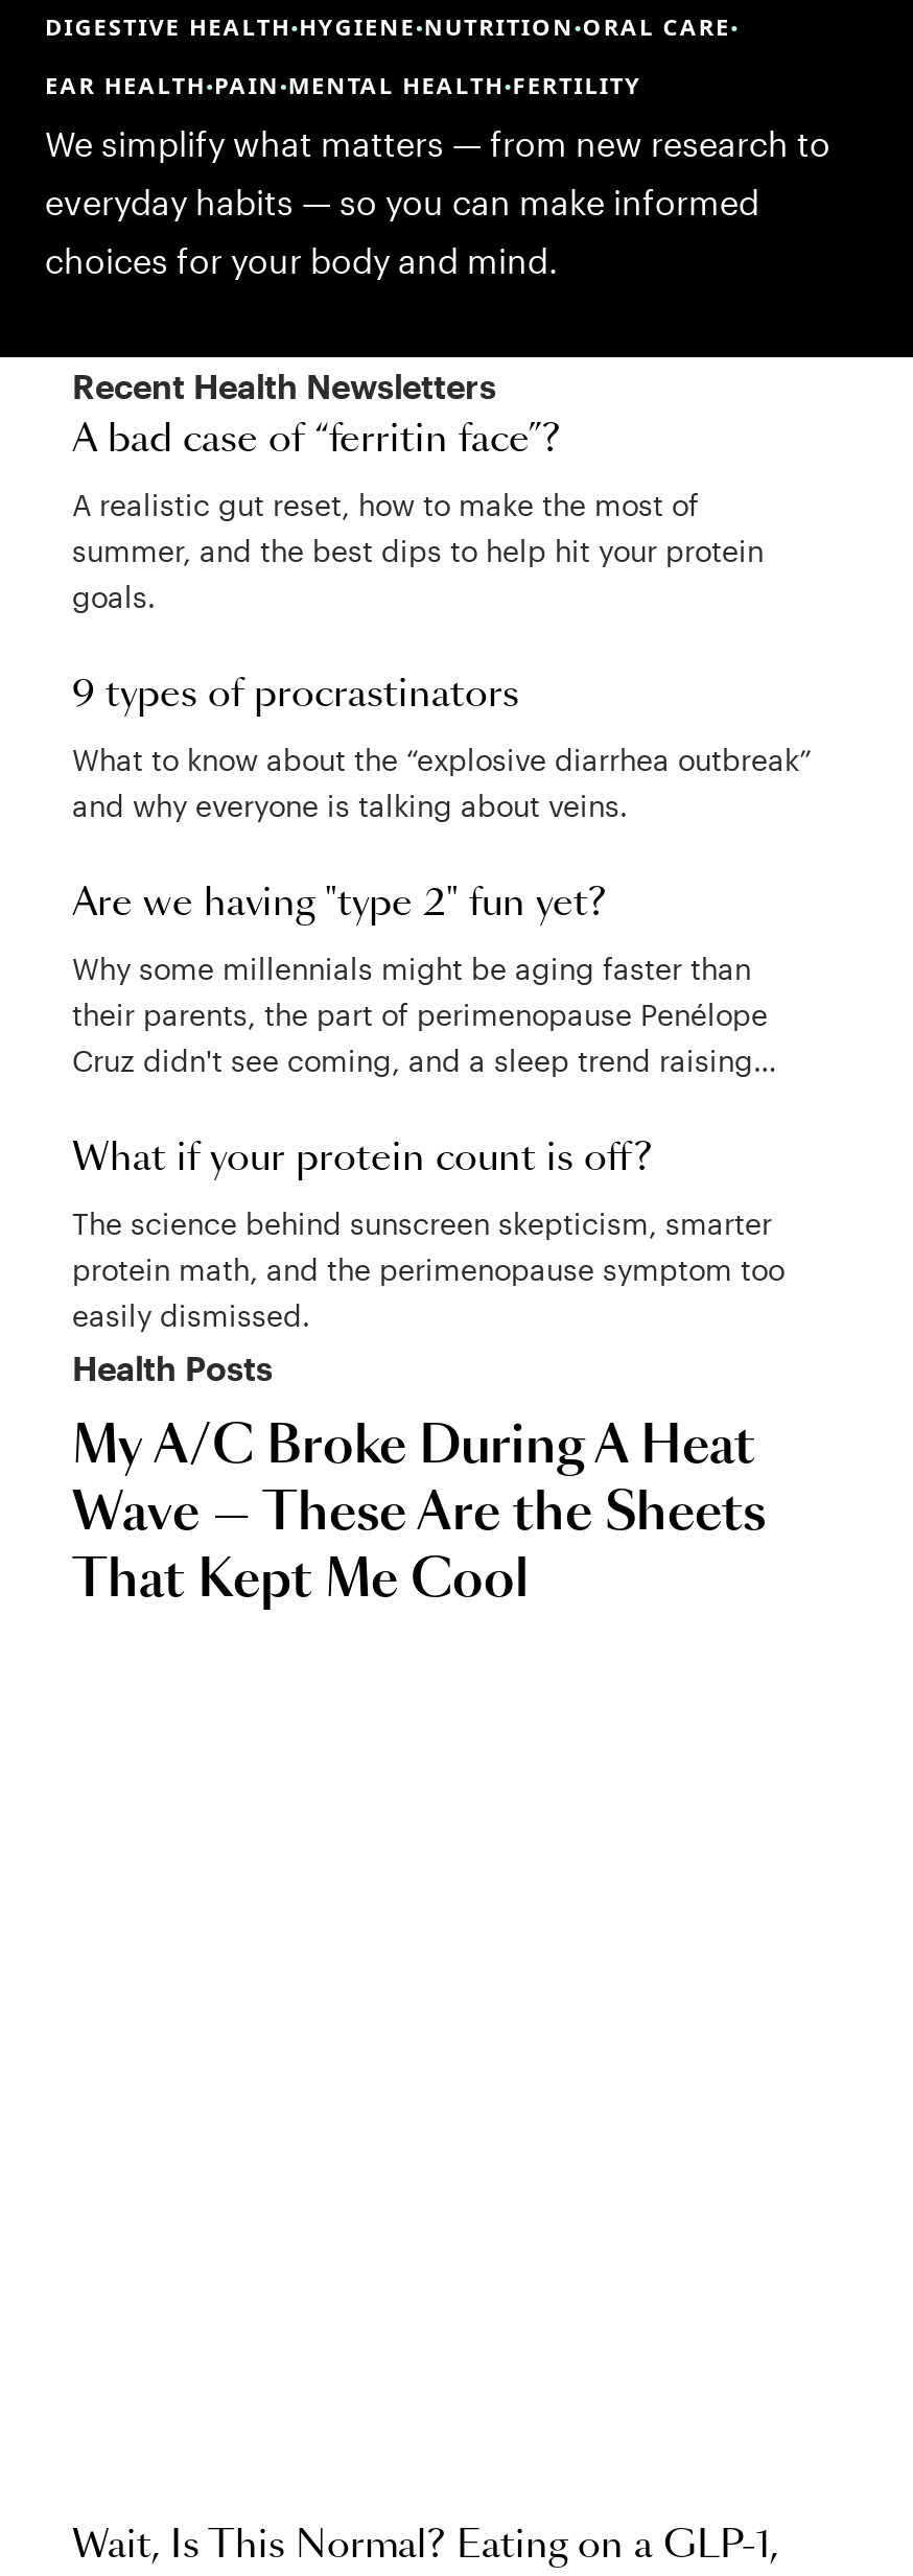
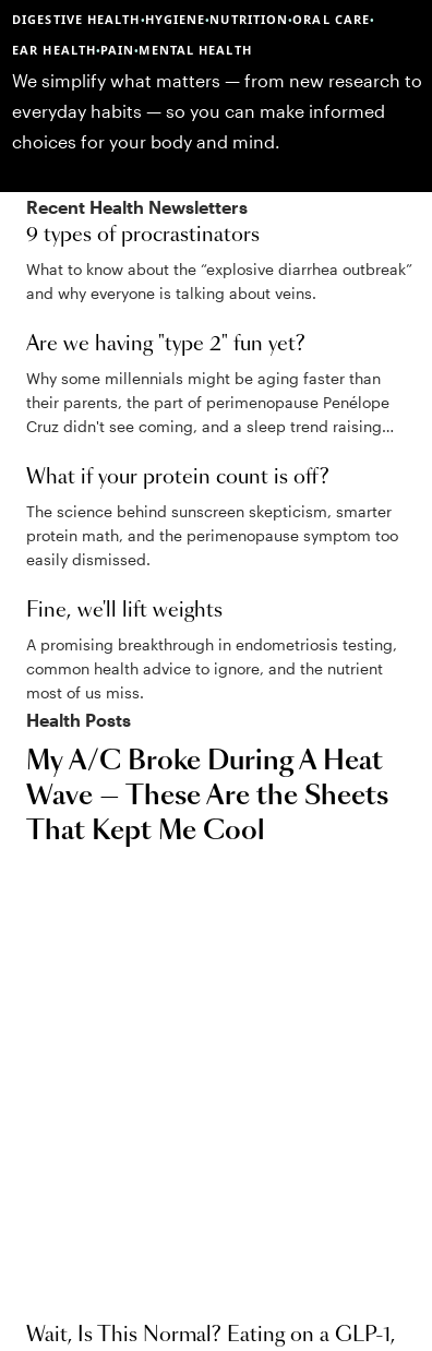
[45,69,642,100] EAR HEALTH•PAIN•MENTAL HEALTH•FERTILITY -> [12,41,252,58] EAR HEALTH•PAIN•MENTAL HEALTH
[72,422,764,614] A bad case of “ferritin face”? | A realistic gut reset, how to make the most of | summer, and the best dips to help hit your protein | goals. -> none
moved [72,677,812,1333] -> [26,226,412,569]: 9 types of procrastinators | What to know about the “explosive diarrhea outbreak” | and why everyone is talking about veins. | ... | protein math, and the perimenopause symptom too | easily dismissed.
none -> [26,601,397,702] Fine, we'll lift weights | A promising breakthrough in endometriosis testing, | common health advice to ignore, and the nutrient | most of us miss.

